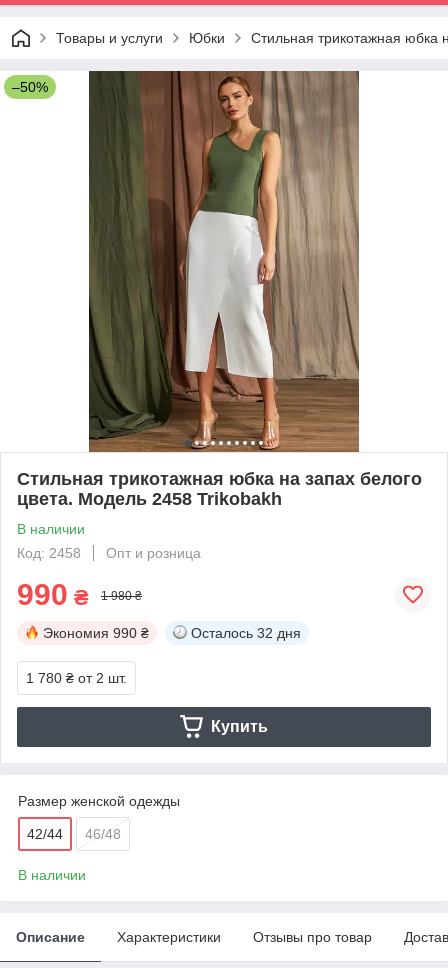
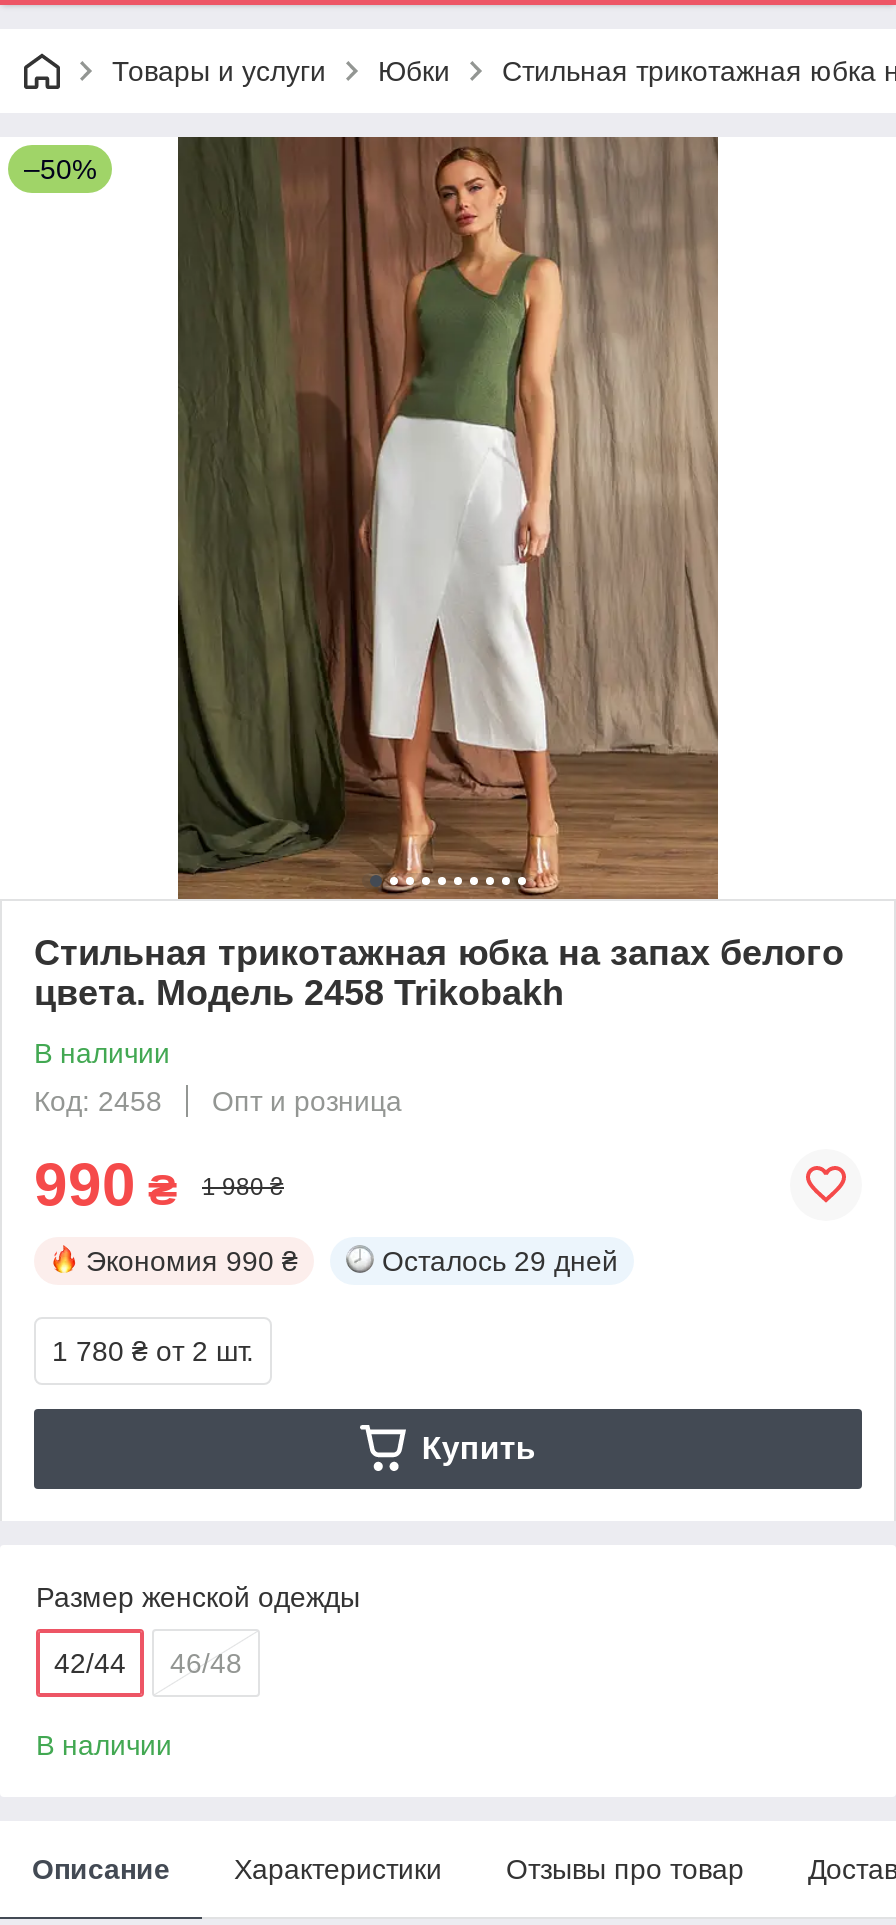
[191,625,301,641] Осталось 32 дня -> [382,1245,618,1277] Осталось 29 дней

